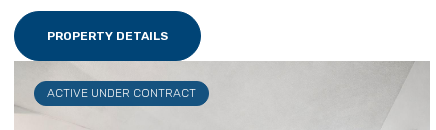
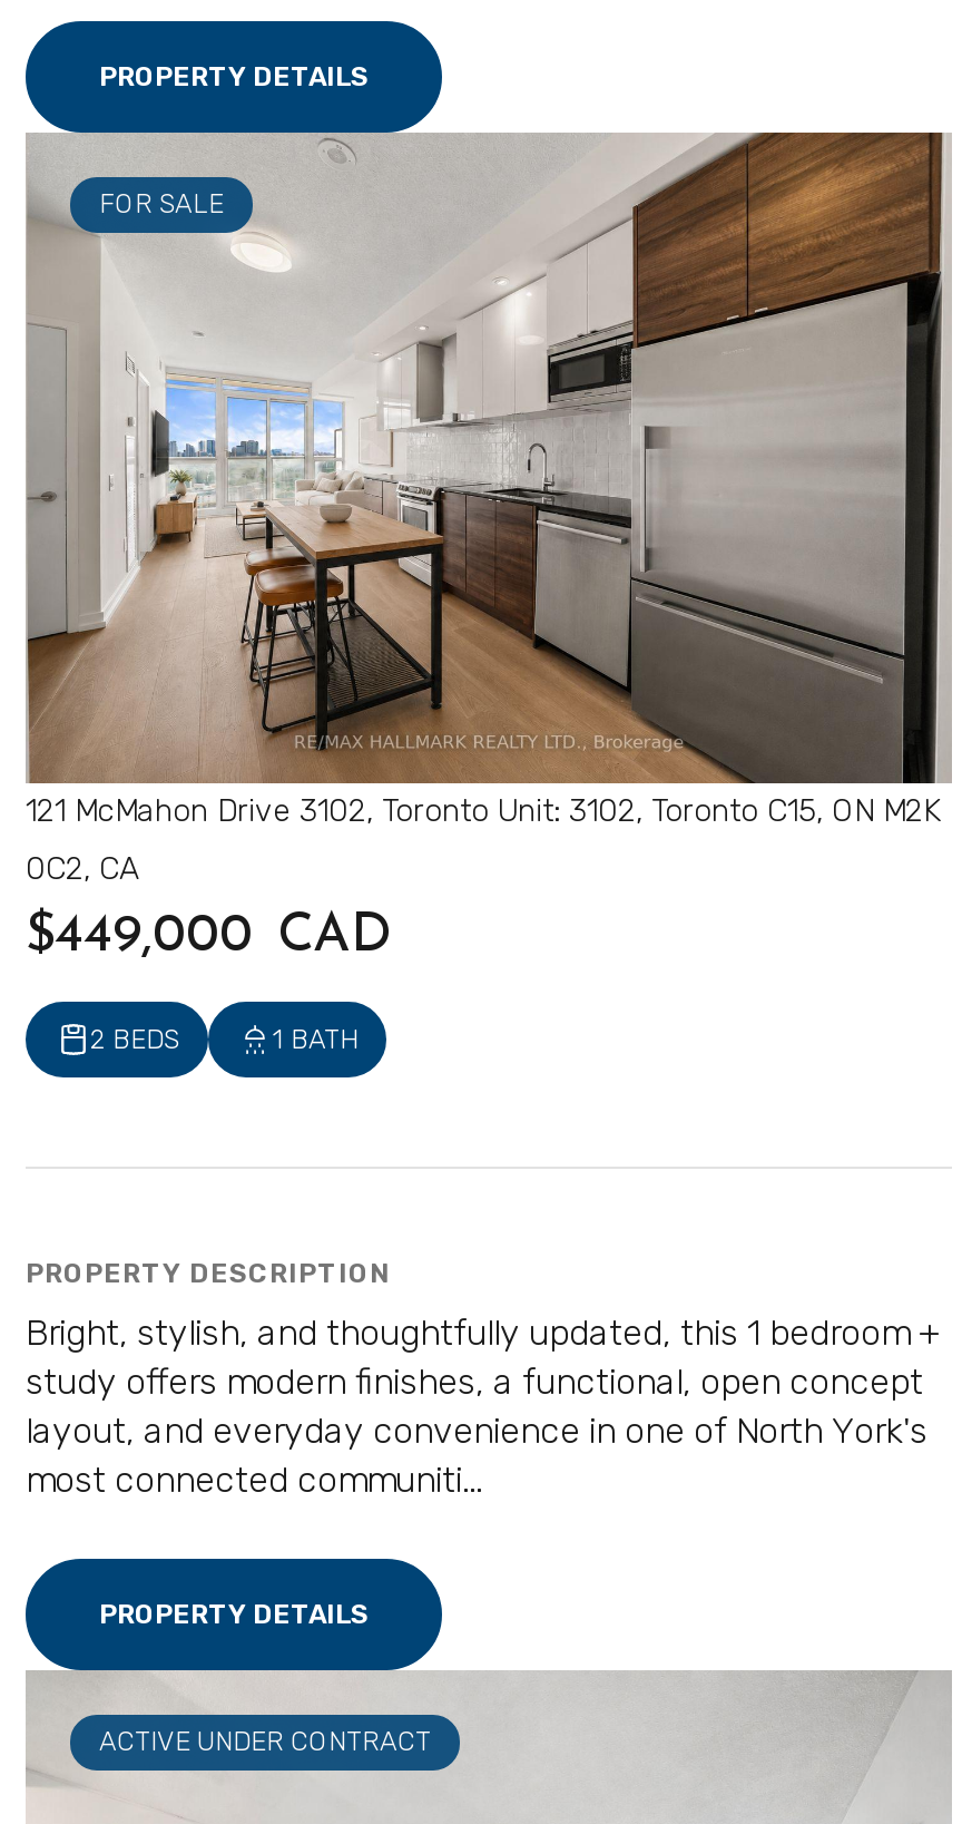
none -> [26,133,948,777] [image] | FOR SALE
none -> [26,792,941,1054] 121 McMahon Drive 3102, Toronto Unit: 3102, Toronto C15, ON M2K | 0C2, CA | $449,000 CAD | 2 BEDS | 1 BATH
none -> [26,1258,943,1630] PROPERTY DESCRIPTION | Bright, stylish, and thoughtfully updated, this 1 bedroom + | study offers modern finishes, a functional, open concept | layout, and everyday convenience in one of North York's | most connected communiti... | PROPERTY DETAILS

